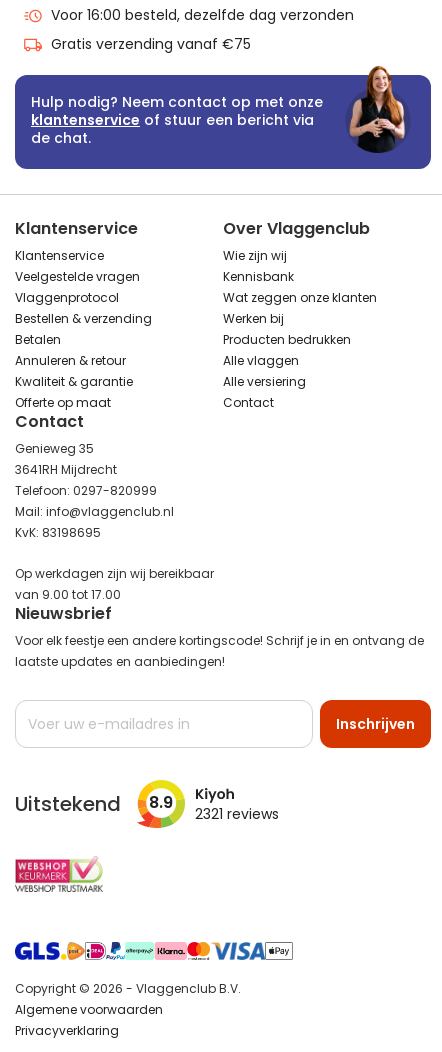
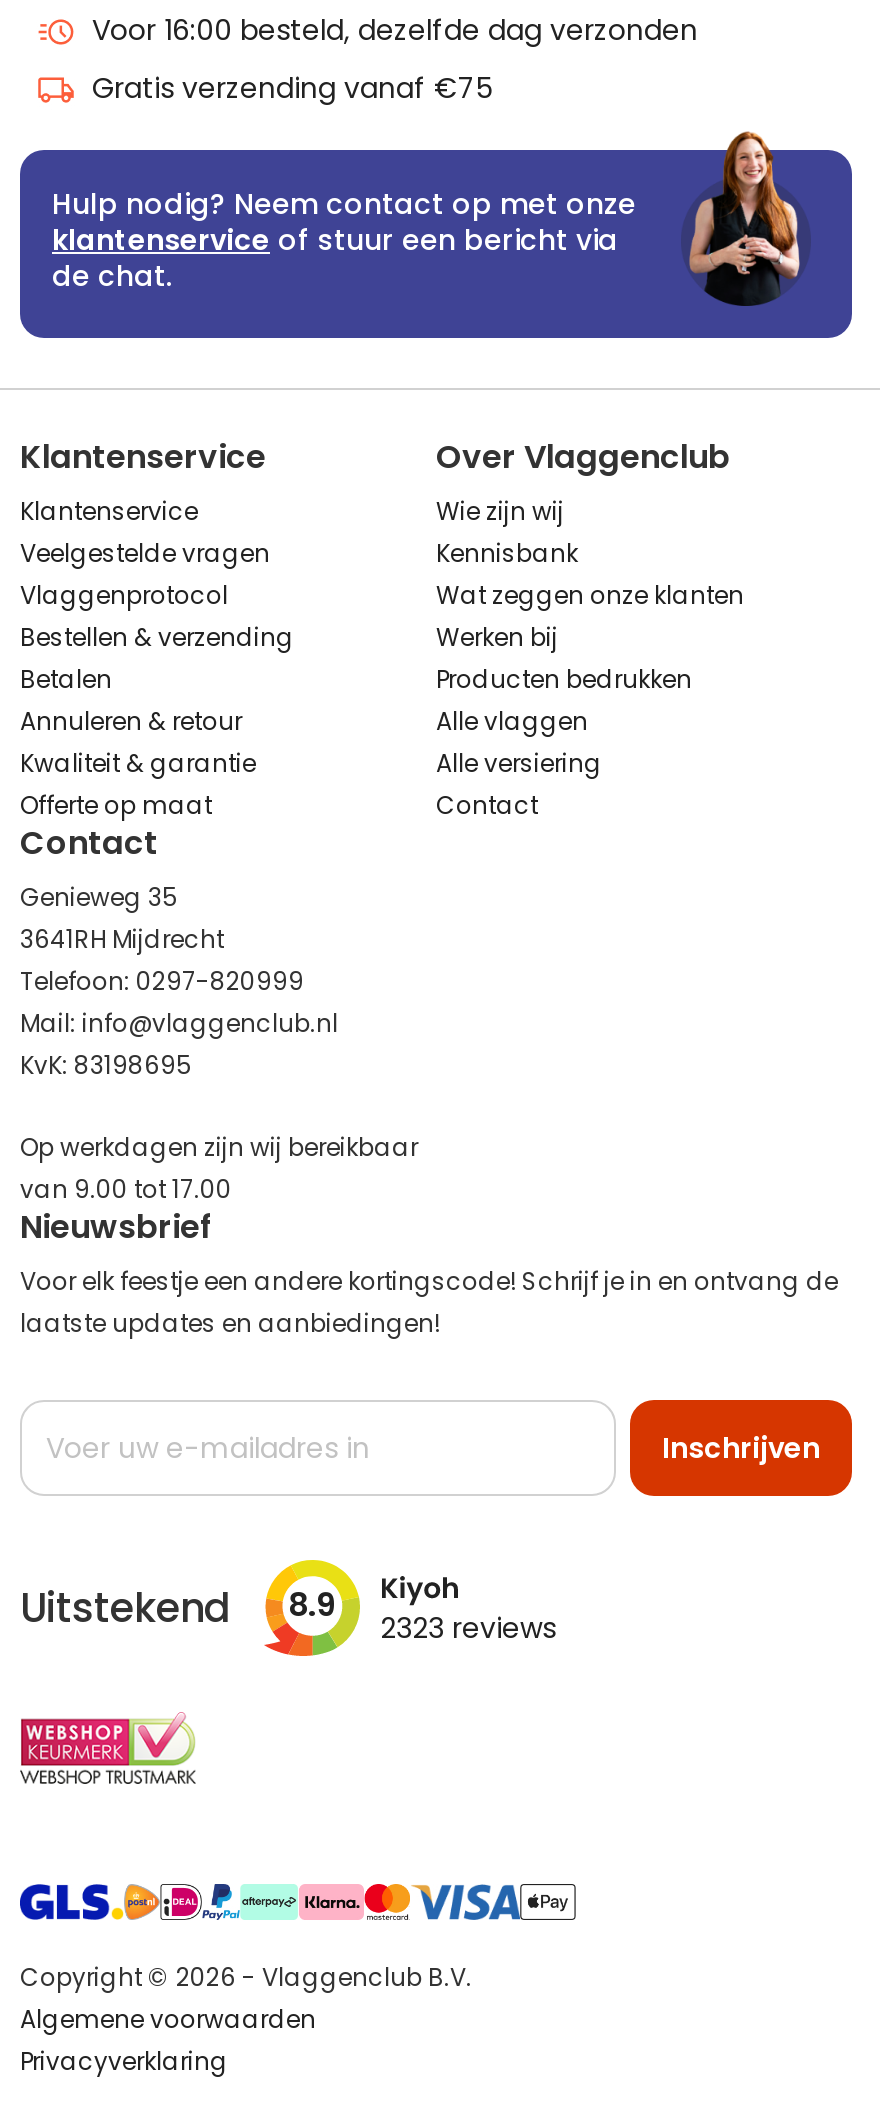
[15,790,279,824] Uitstekend 8.9 2321 reviews -> [20,1580,556,1648] Uitstekend 8.9 2323 reviews

